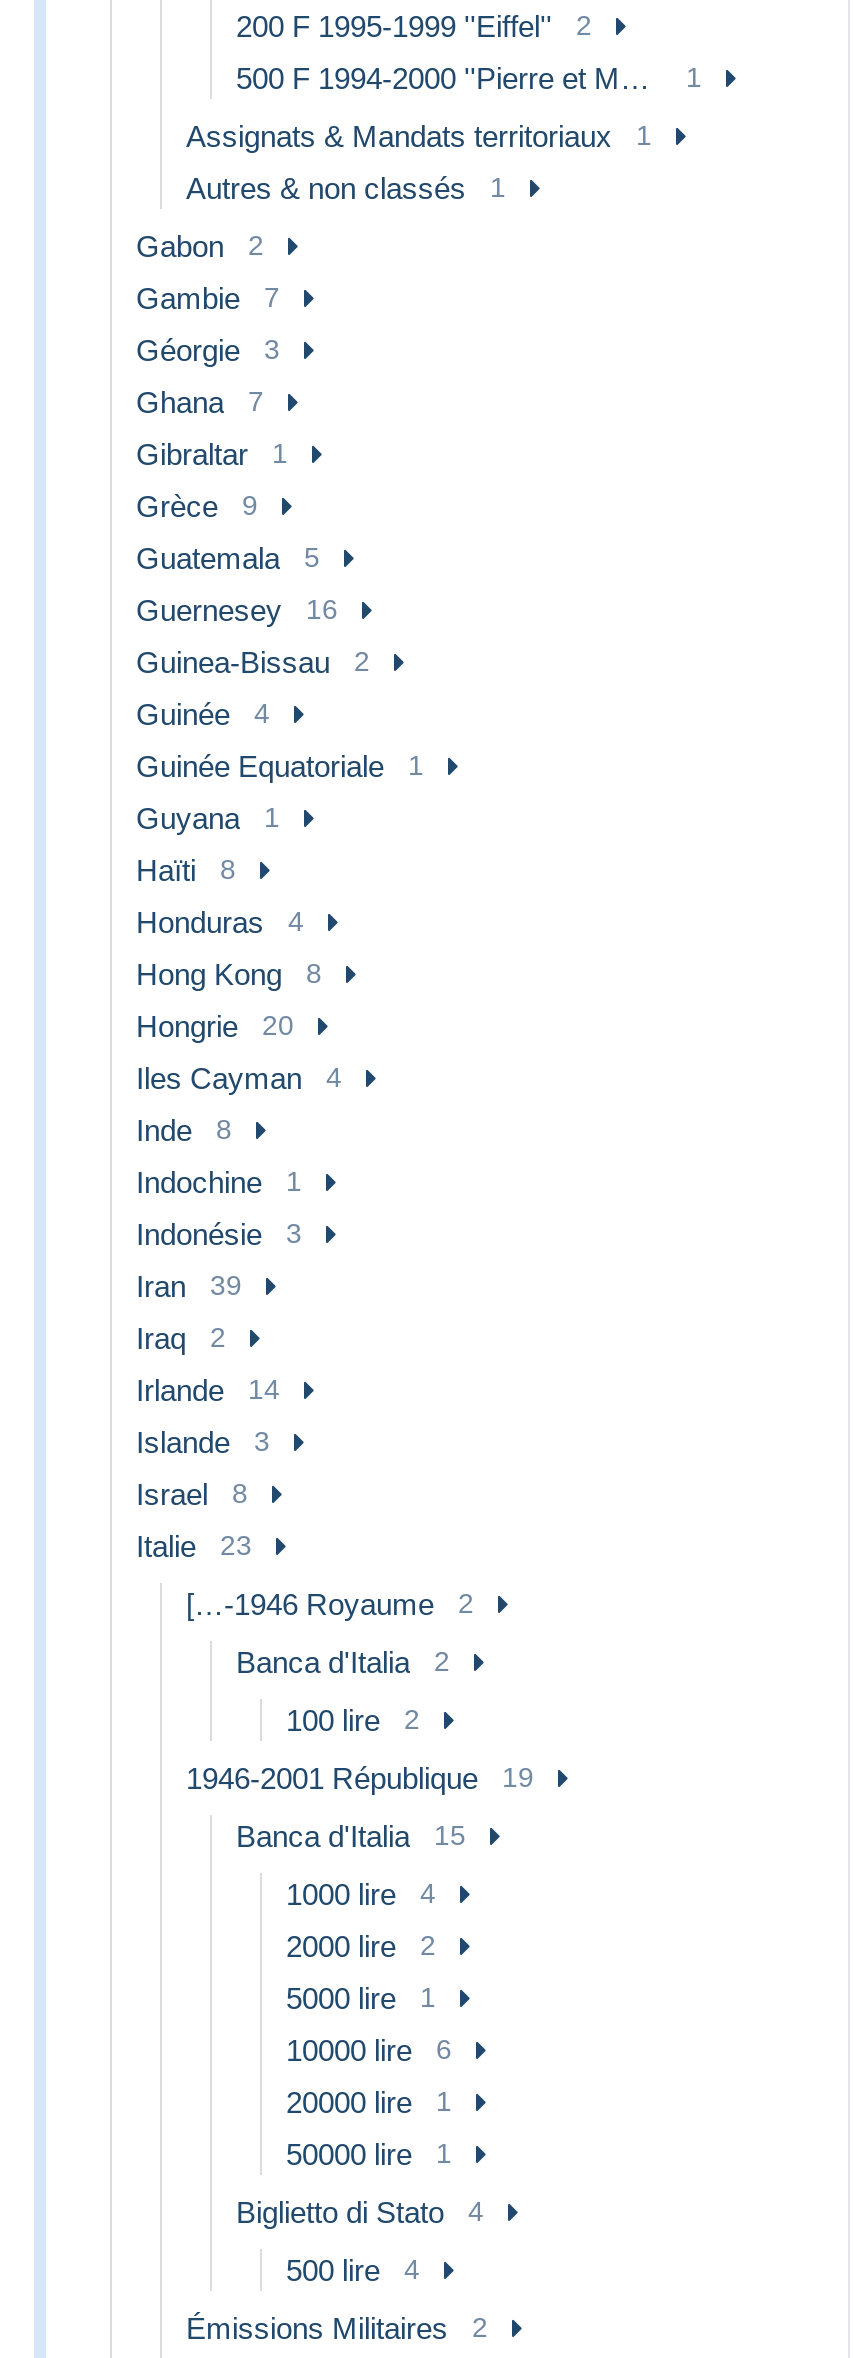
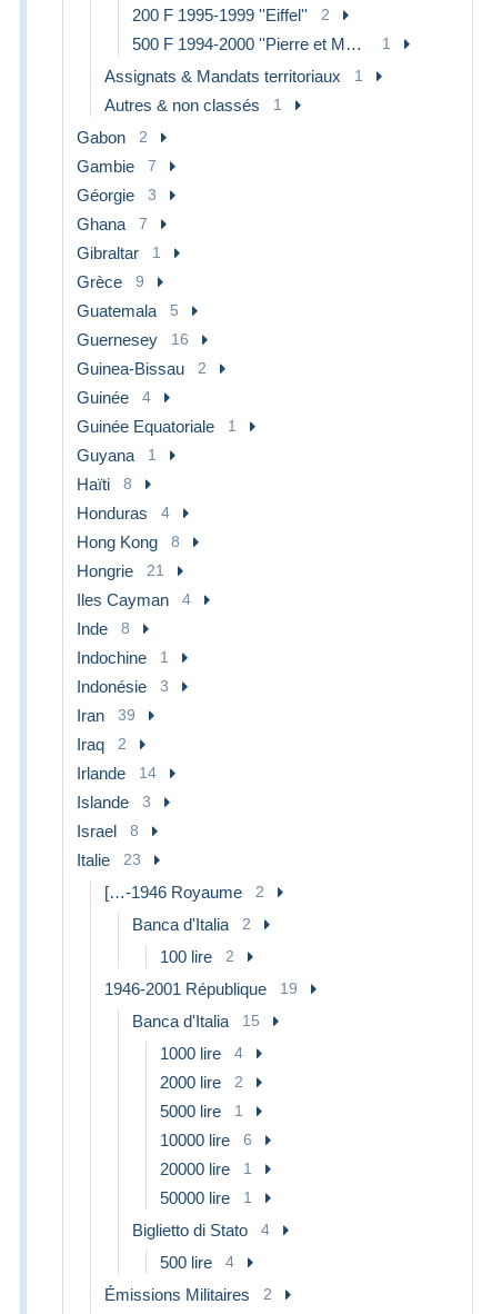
[136,1009,294,1043] Hongrie 20 -> [77,561,164,580] Hongrie 21

